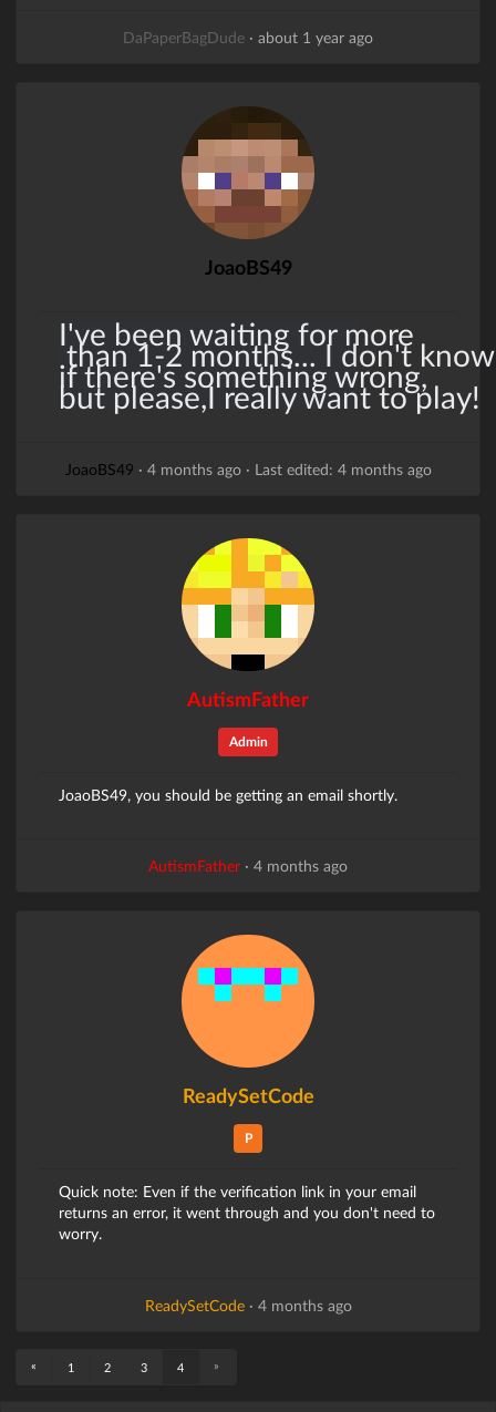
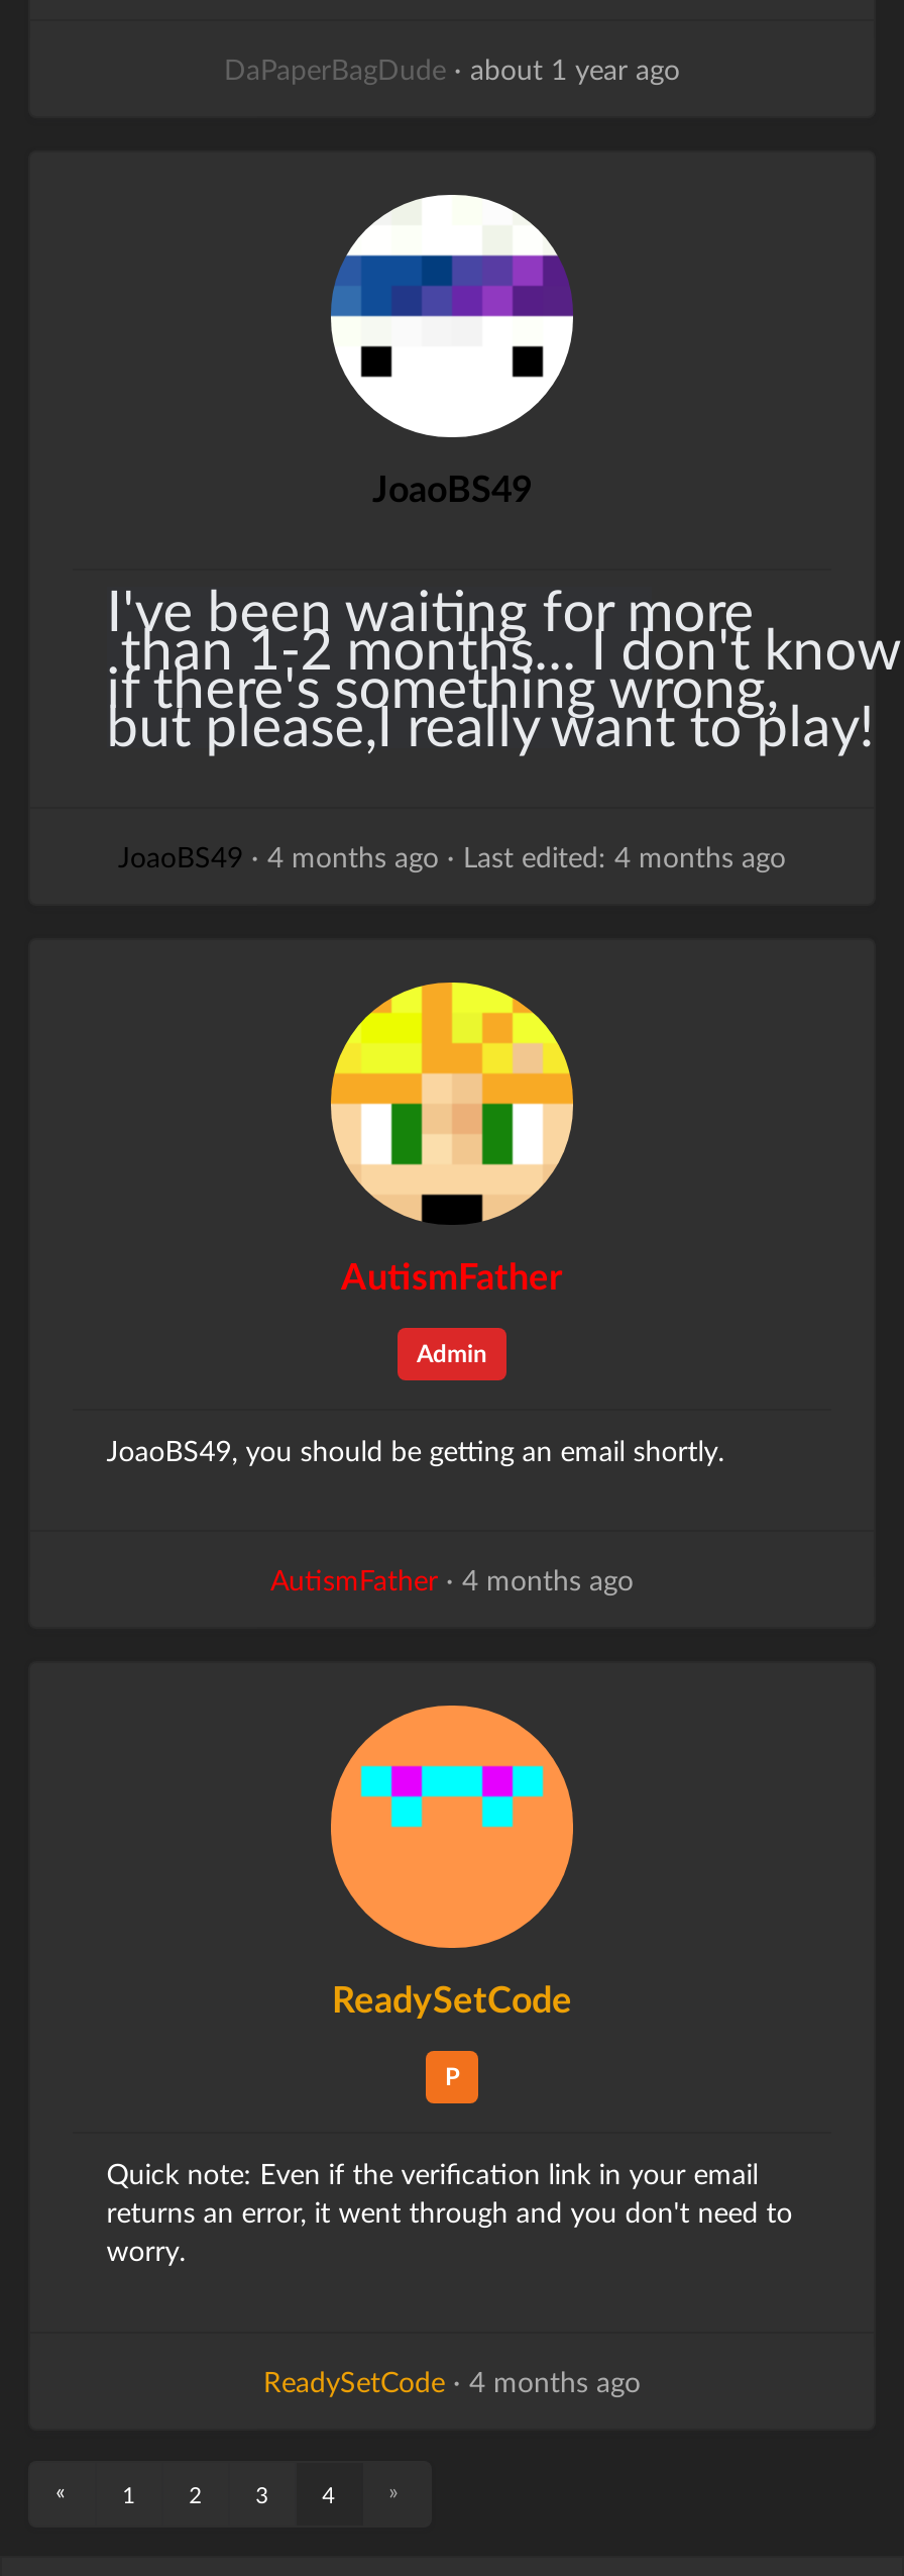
[180,106,314,239] [image] -> [329,193,575,439] [image]

